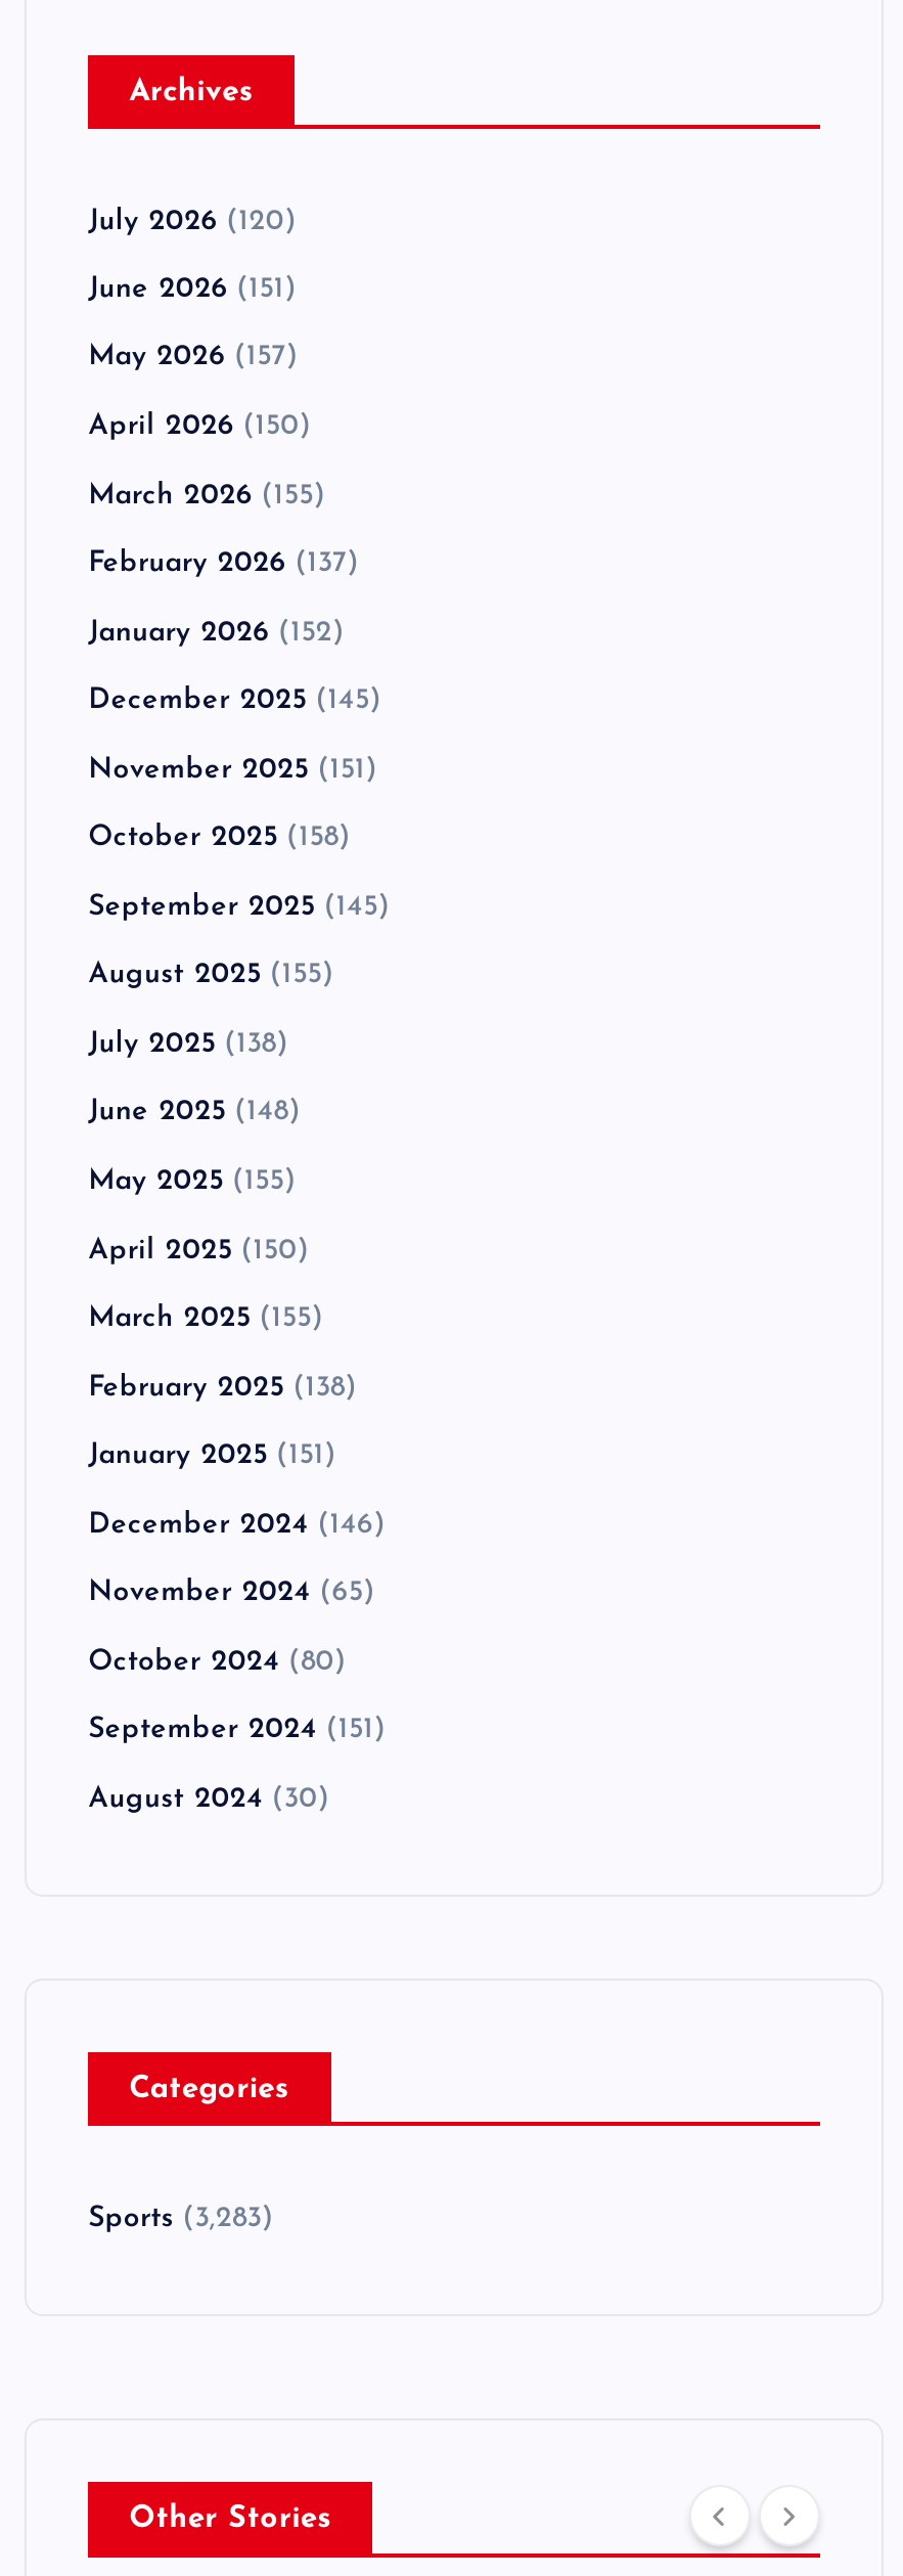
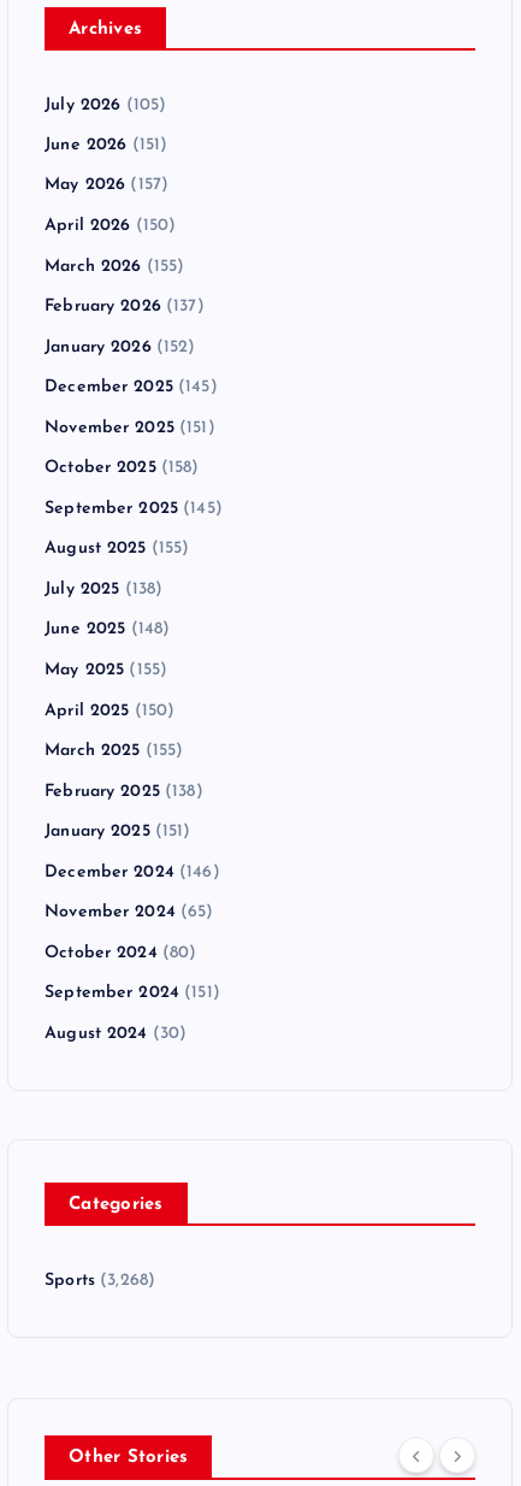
[88,206,297,237] July 2026 (120) -> [45,96,166,114] July 2026 (105)
[88,2204,274,2235] Sports (3,283) -> [45,1272,155,1290] Sports (3,268)

